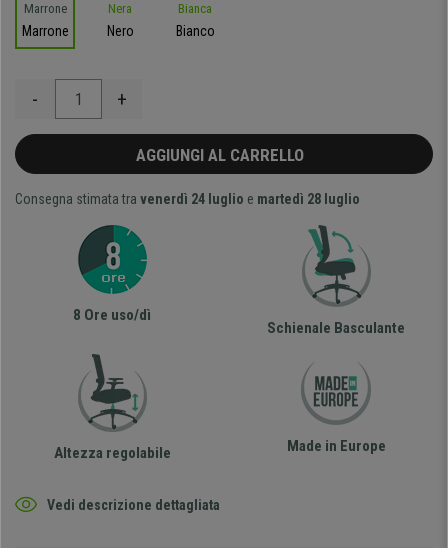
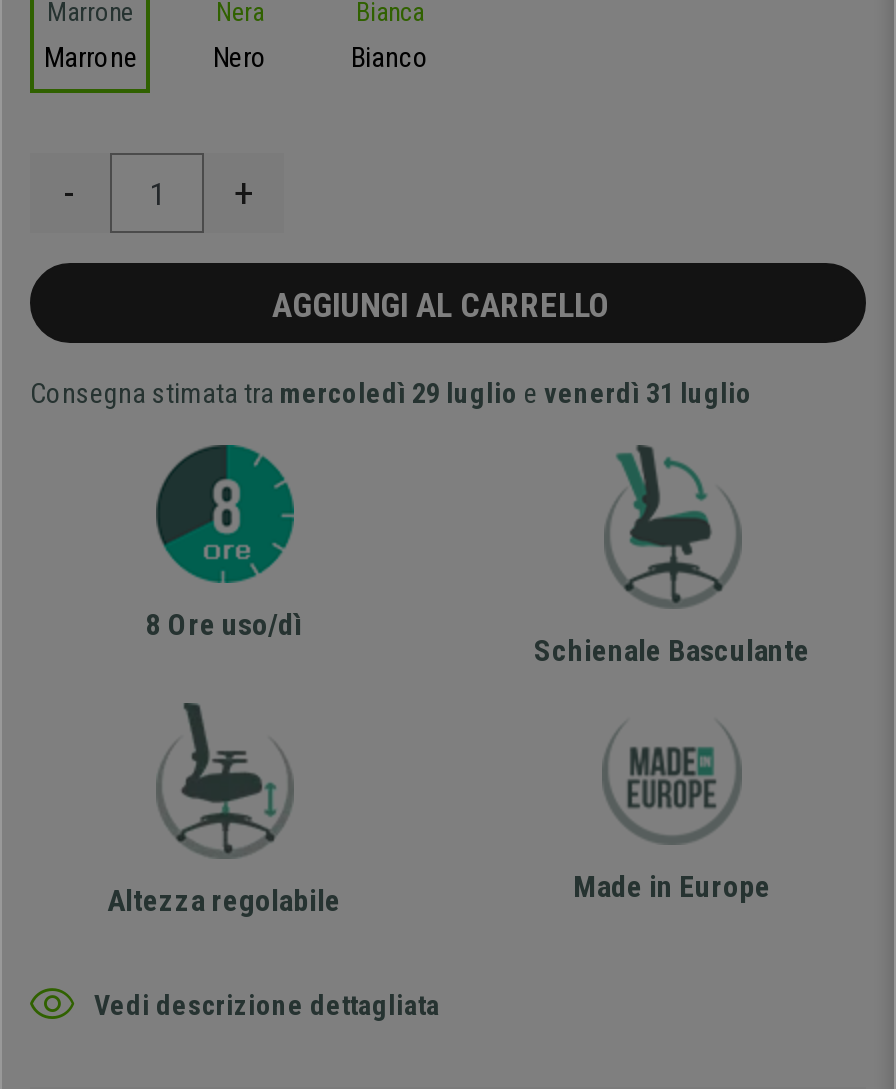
[15,191,360,207] Consegna stimata tra venerdì 24 luglio e martedì 28 luglio -> [30,377,752,409] Consegna stimata tra mercoledì 29 luglio e venerdì 31 luglio

